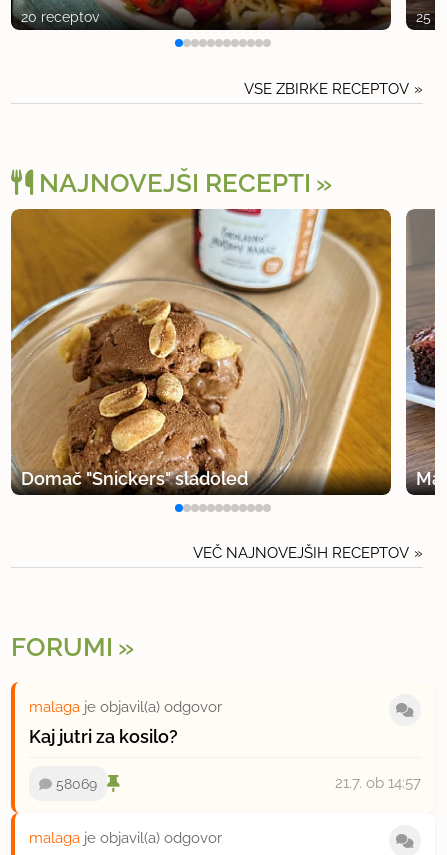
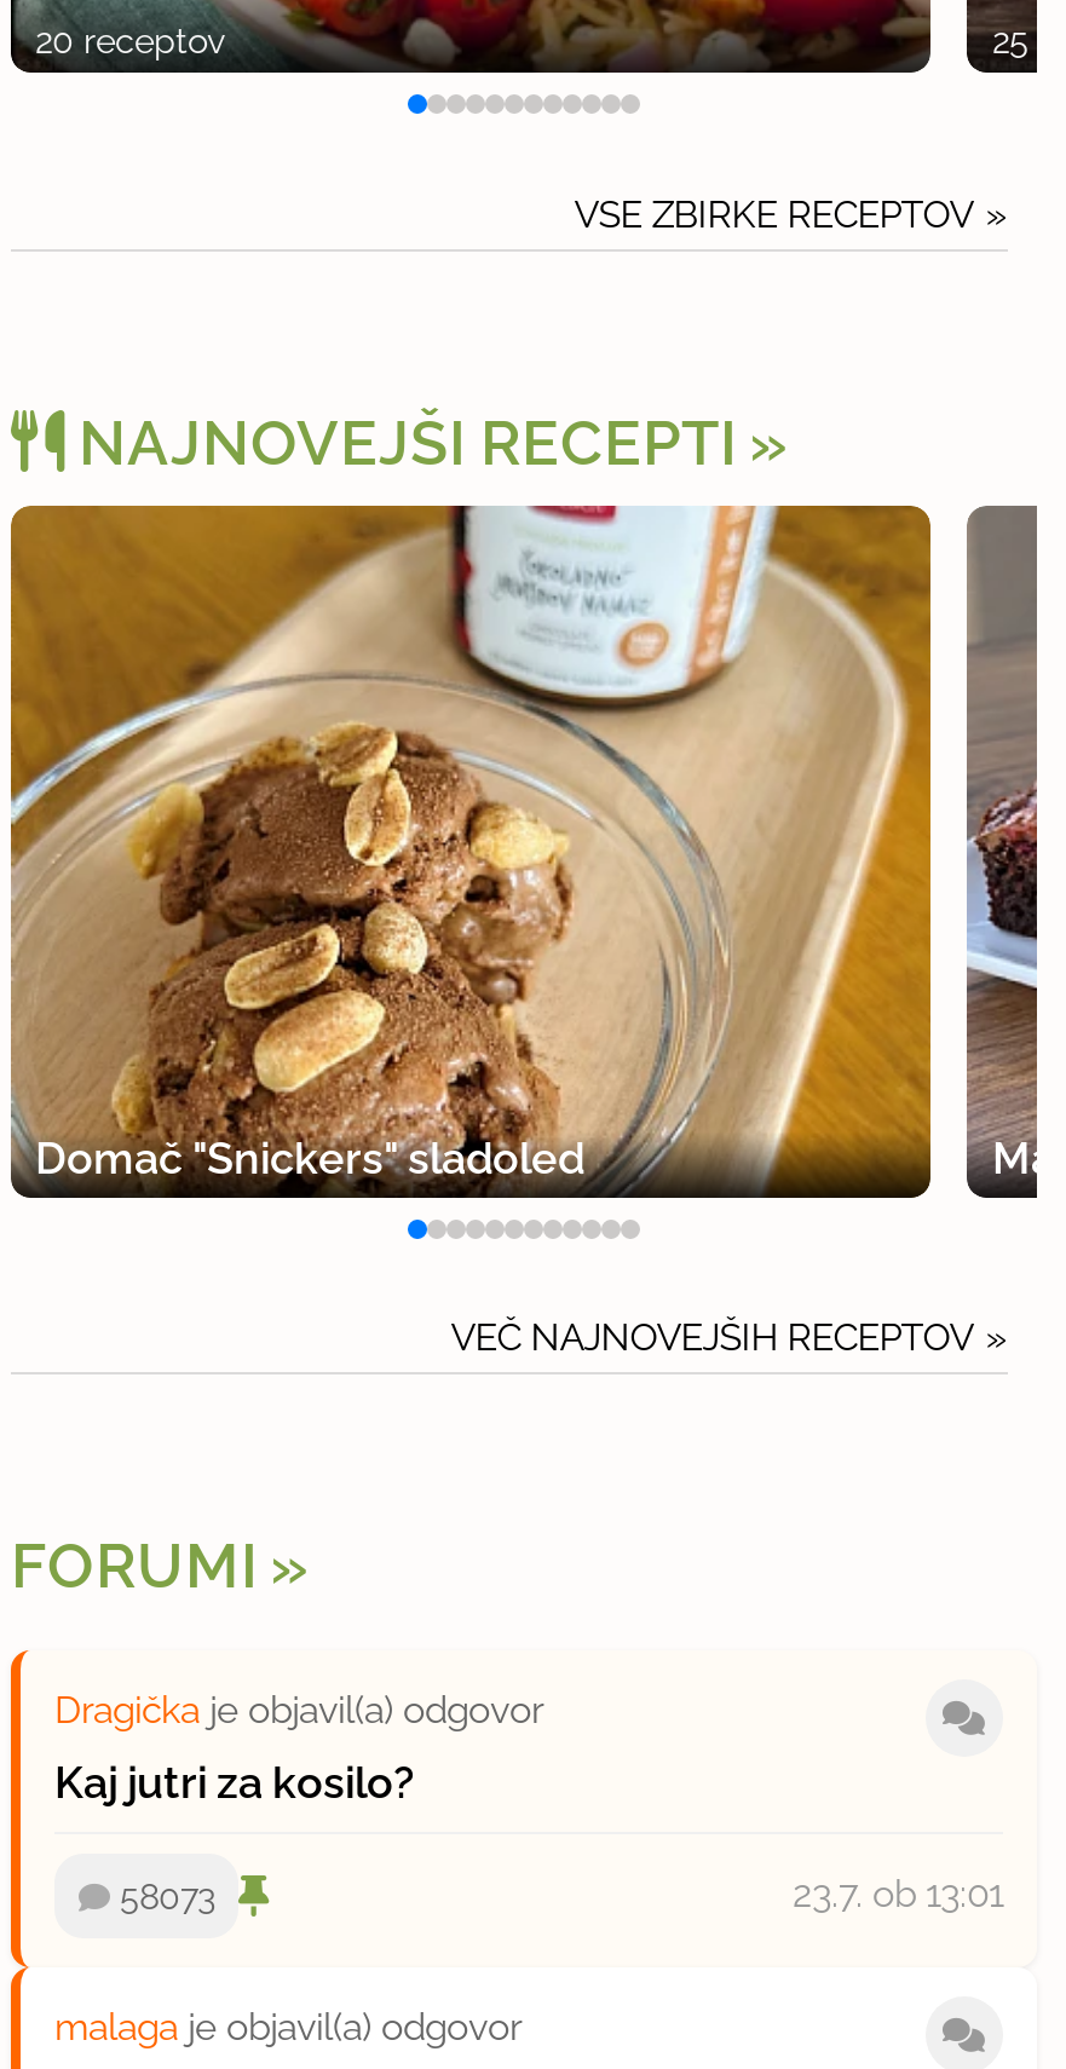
[29,698,222,716] malaga je objavil(a) odgovor -> [54,1690,543,1734] Dragička je objavil(a) odgovor
[56,775,97,792] 58069 -> [120,1876,214,1918] 58073
[335,774,421,792] 21.7. ob 14:57 -> [793,1874,1003,1918] 23.7. ob 13:01

